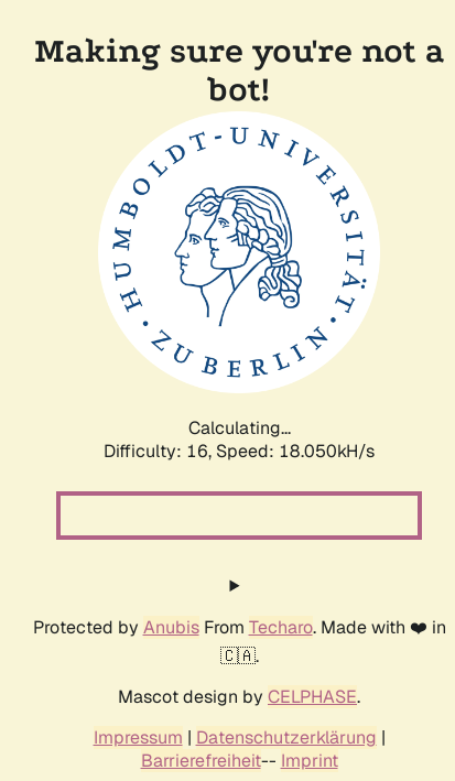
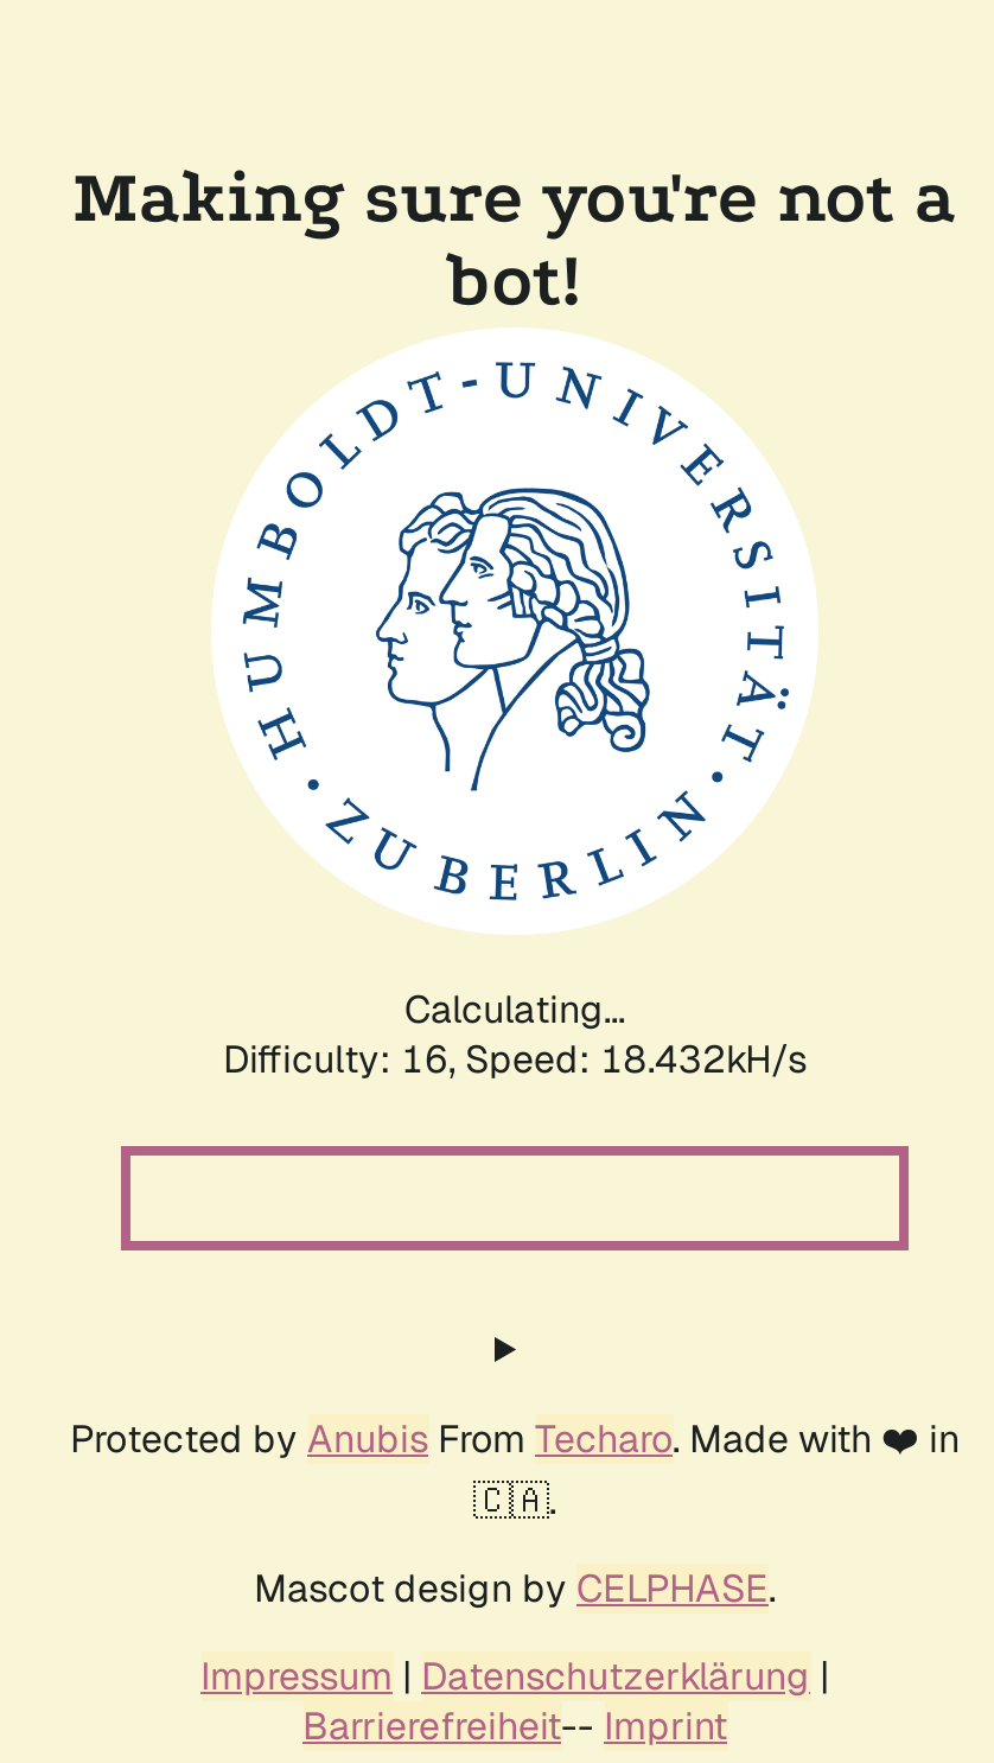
[104,440,375,463] Difficulty: 16, Speed: 18.050kH/s -> [223,1035,807,1084] Difficulty: 16, Speed: 18.432kH/s

